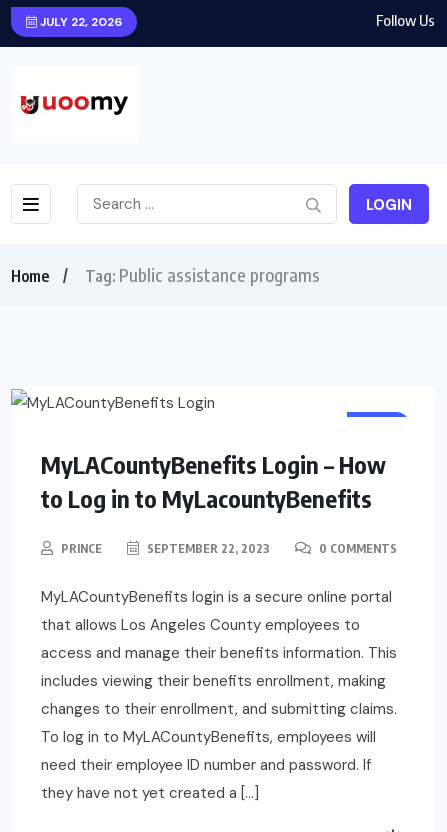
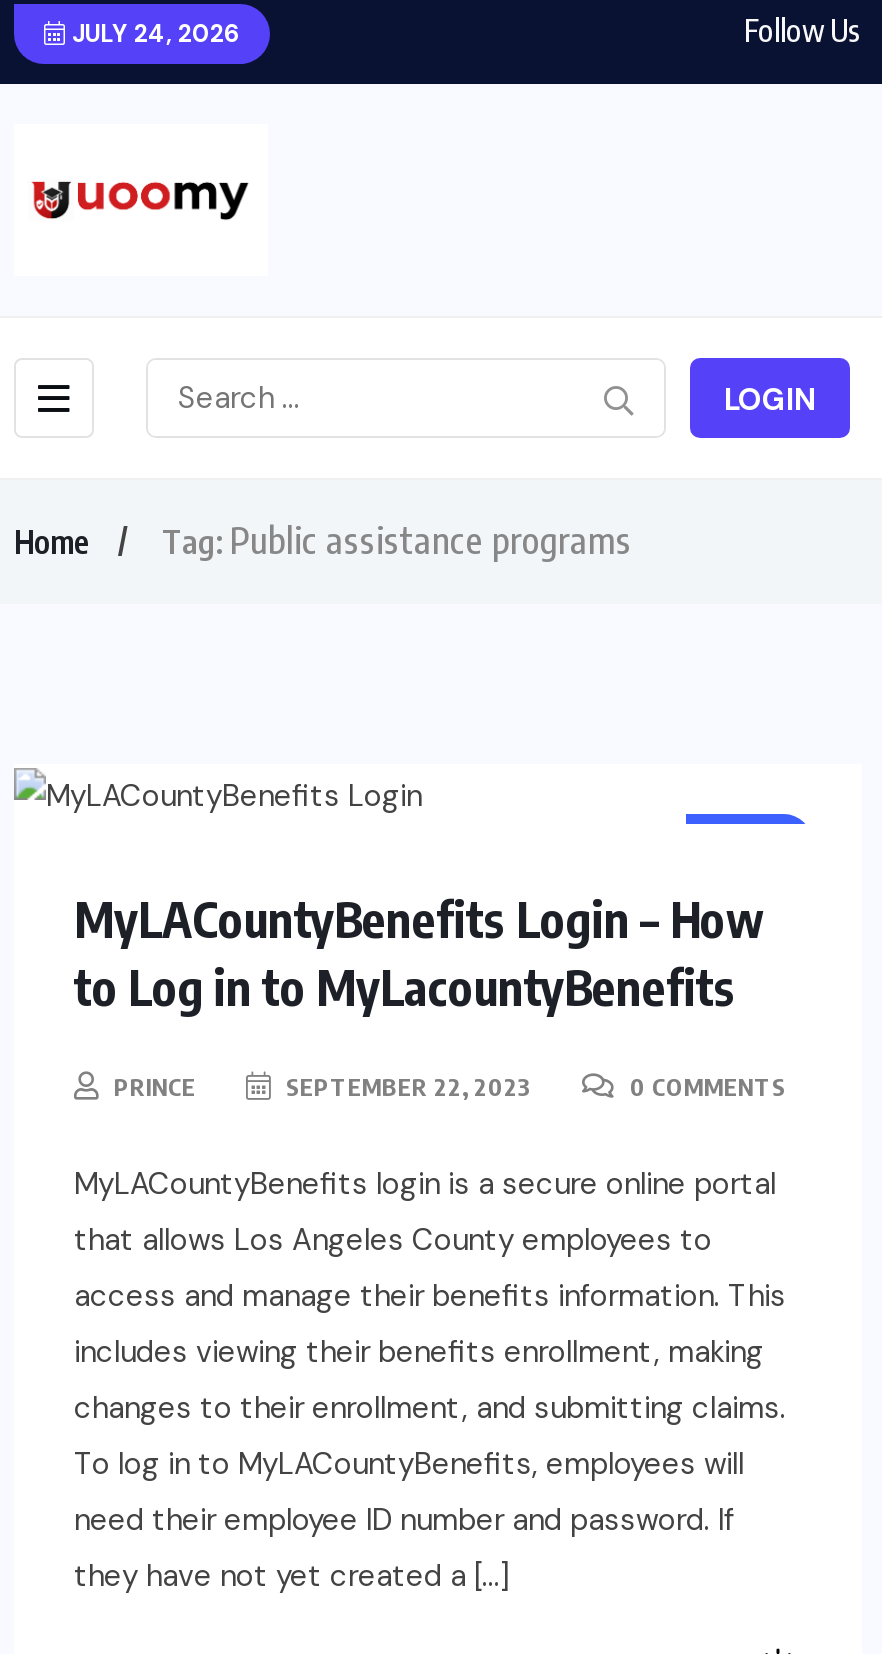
[37,14,122,30] JULY 22, 2026 -> [66,18,240,50] JULY 24, 2026

